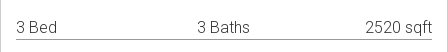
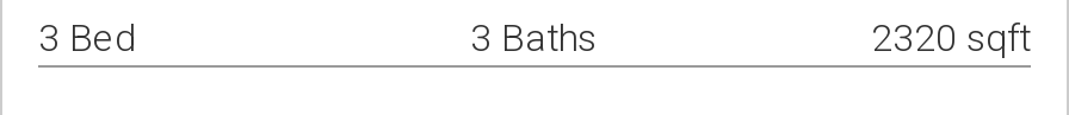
[365,18,432,37] 2520 sqft -> [871,16,1031,61] 2320 sqft

